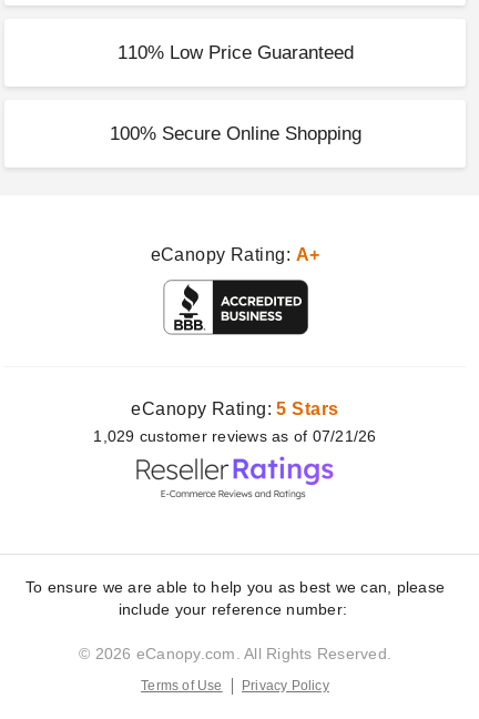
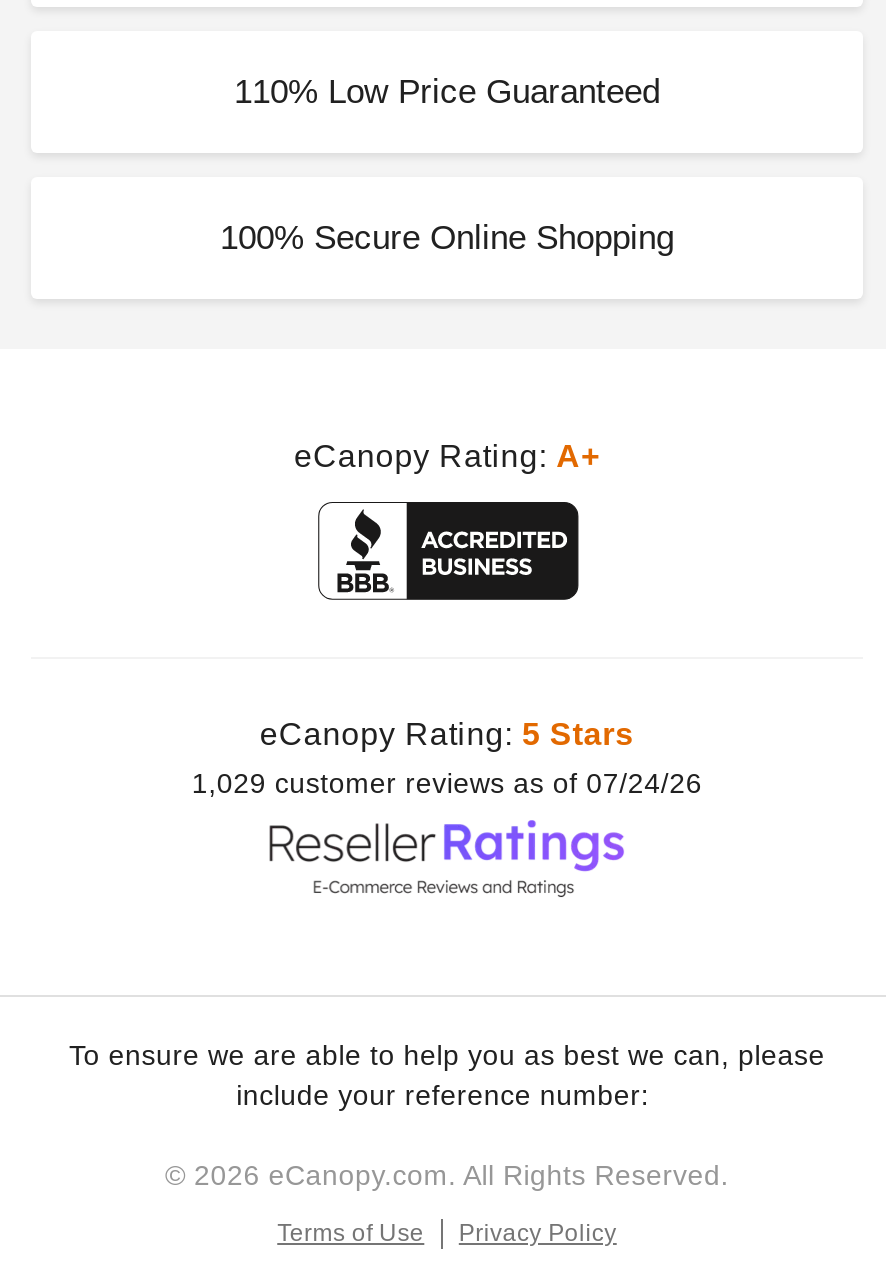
[94,427,377,445] 1,029 customer reviews as of 07/21/26 -> [192,767,702,799] 1,029 customer reviews as of 07/24/26

